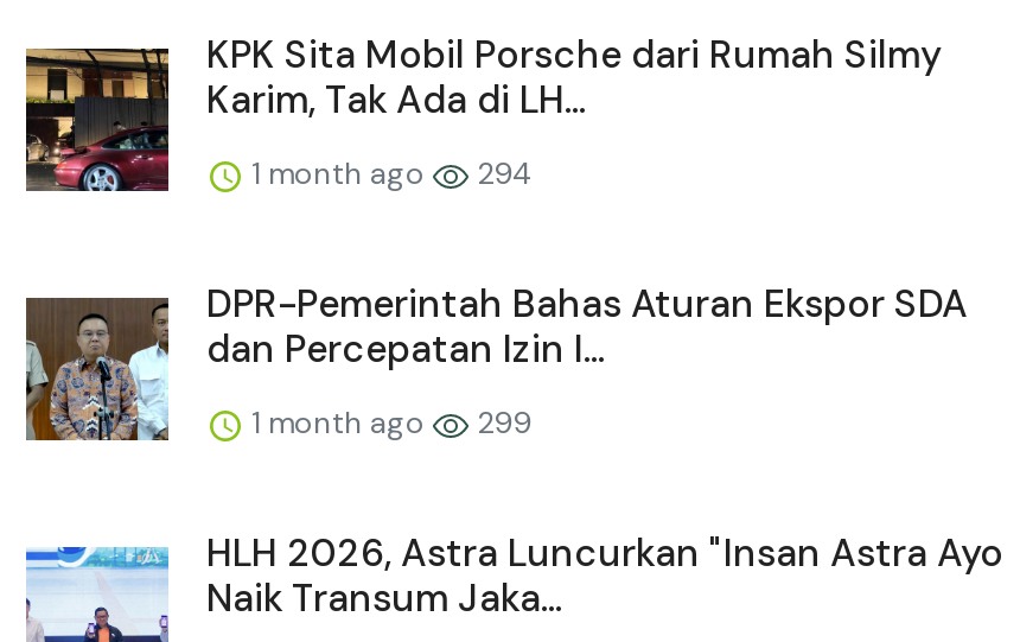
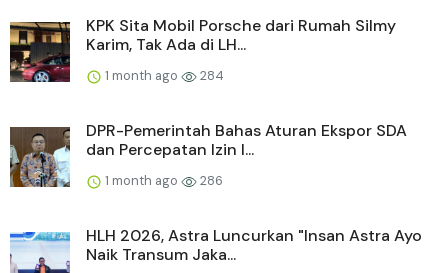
[244,153,534,193] 1 month ago 294 -> [102,67,224,84] 1 month ago 284
[244,402,531,442] 1 month ago 299 -> [102,172,223,189] 1 month ago 286

